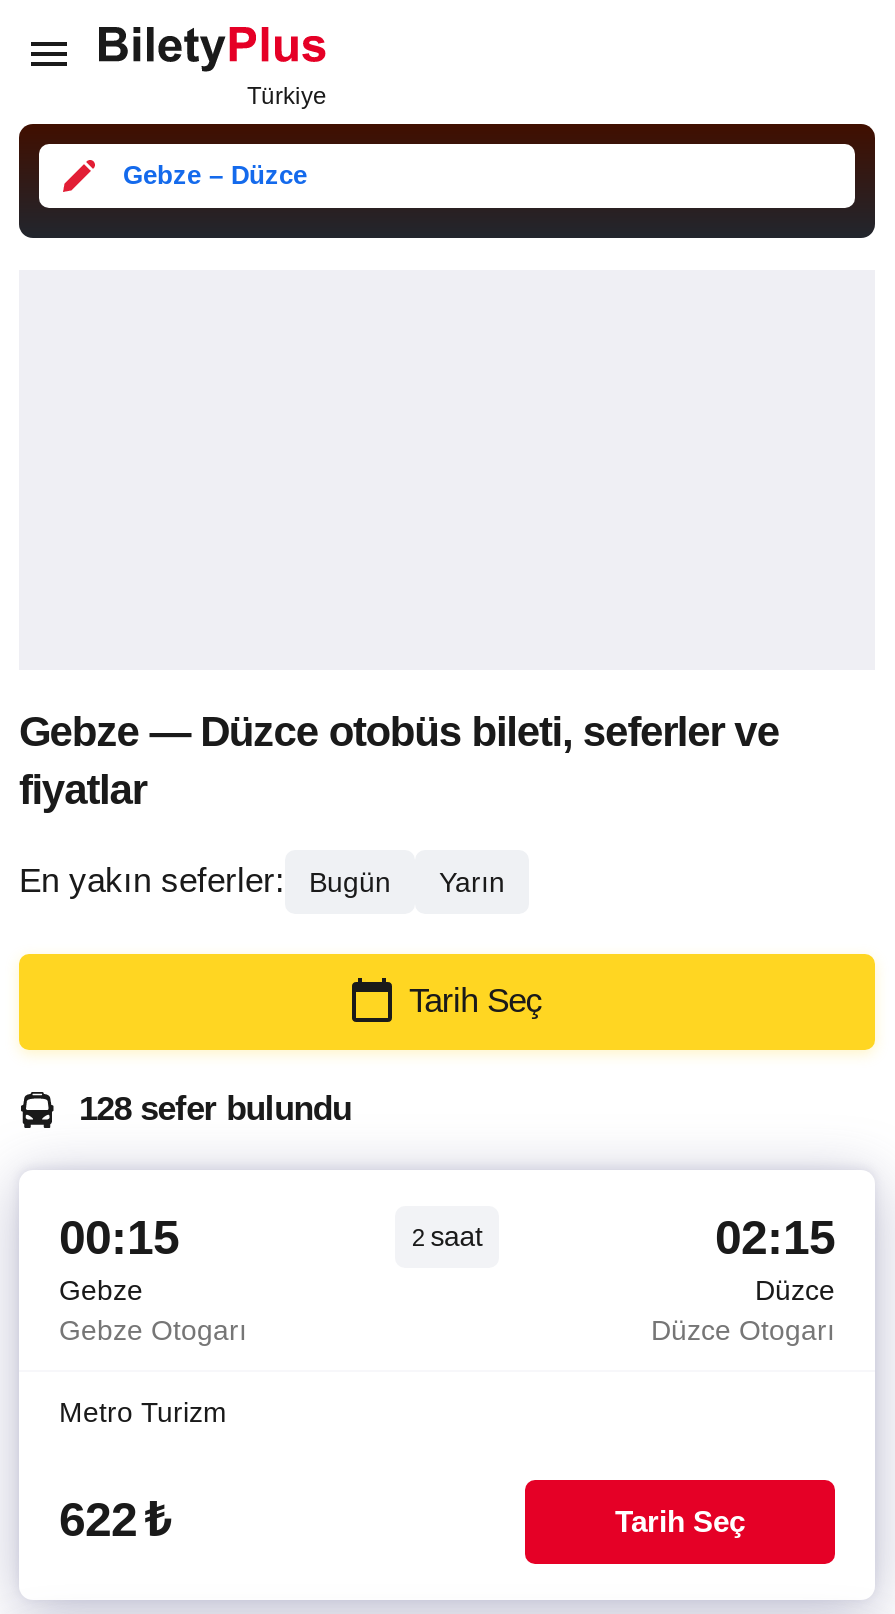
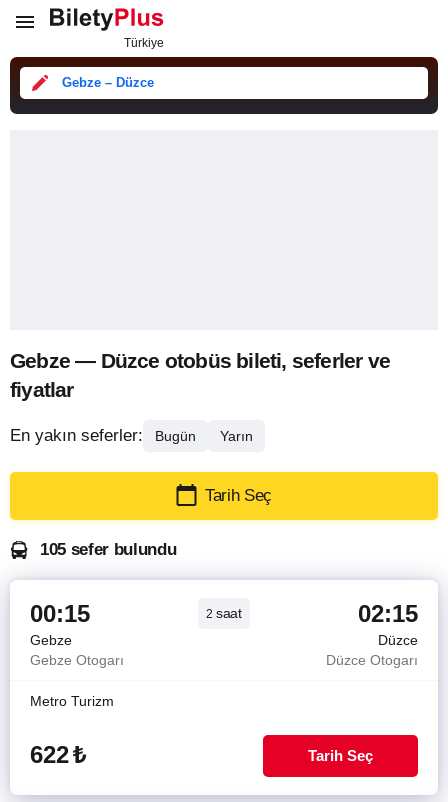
[79,1090,351,1128] 128 sefer bulundu -> [40,540,176,559] 105 sefer bulundu

